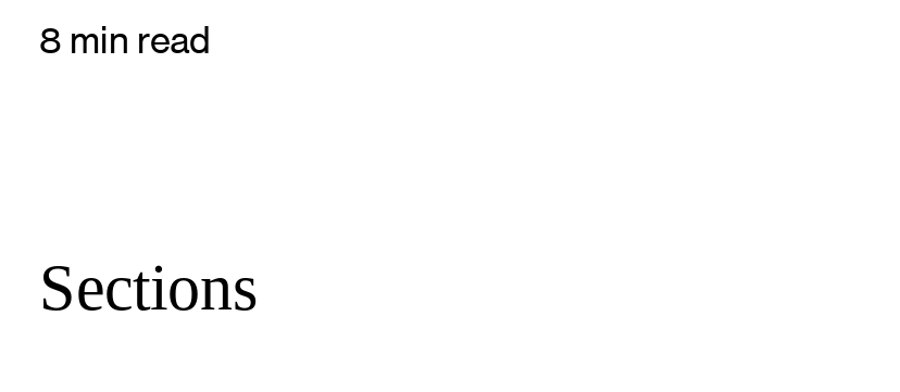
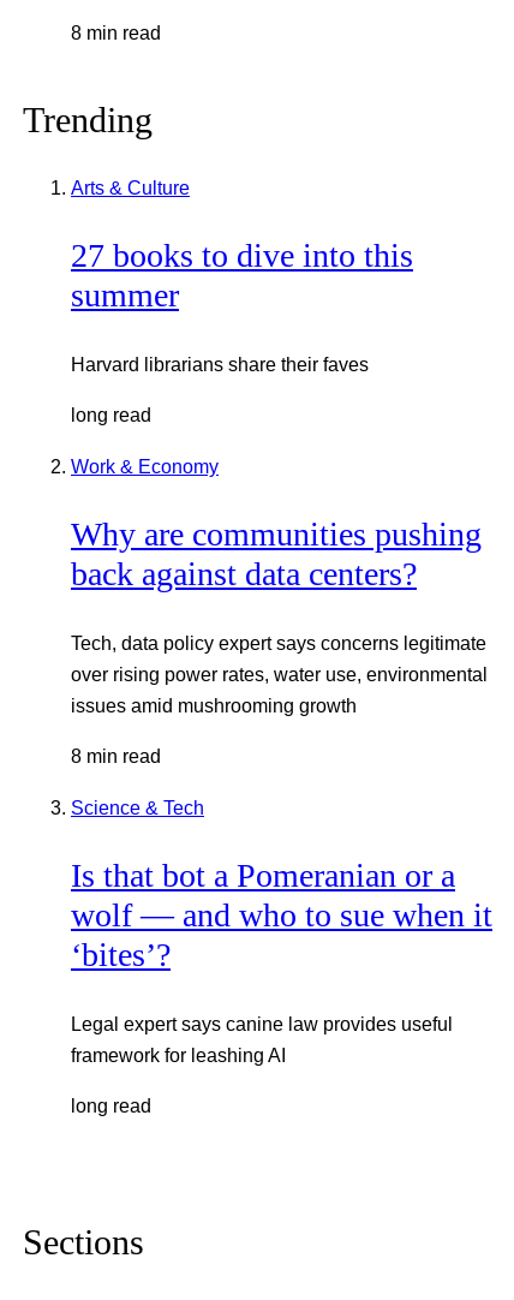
none -> [23,99,492,1116] Trending | Arts & Culture | 27 books to dive into this | summer | Harvard librarians share their faves | long read | Work & Economy | Why are communities pushing | back against data centers? | Tech, data policy expert says concerns legitimate | over rising power rates, water use, environmental | issues amid mushrooming growth | 8 min read | Science & Tech | Is that bot a Pomeranian or a | wolf — and who to sue when it | ‘bites’? | Legal expert says canine law provides useful | framework for leashing AI | long read

